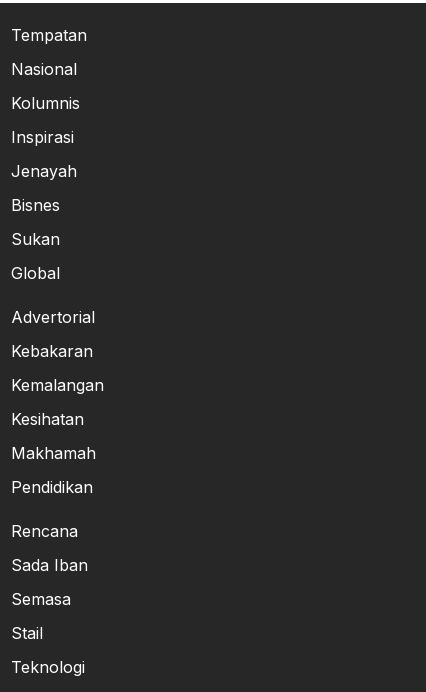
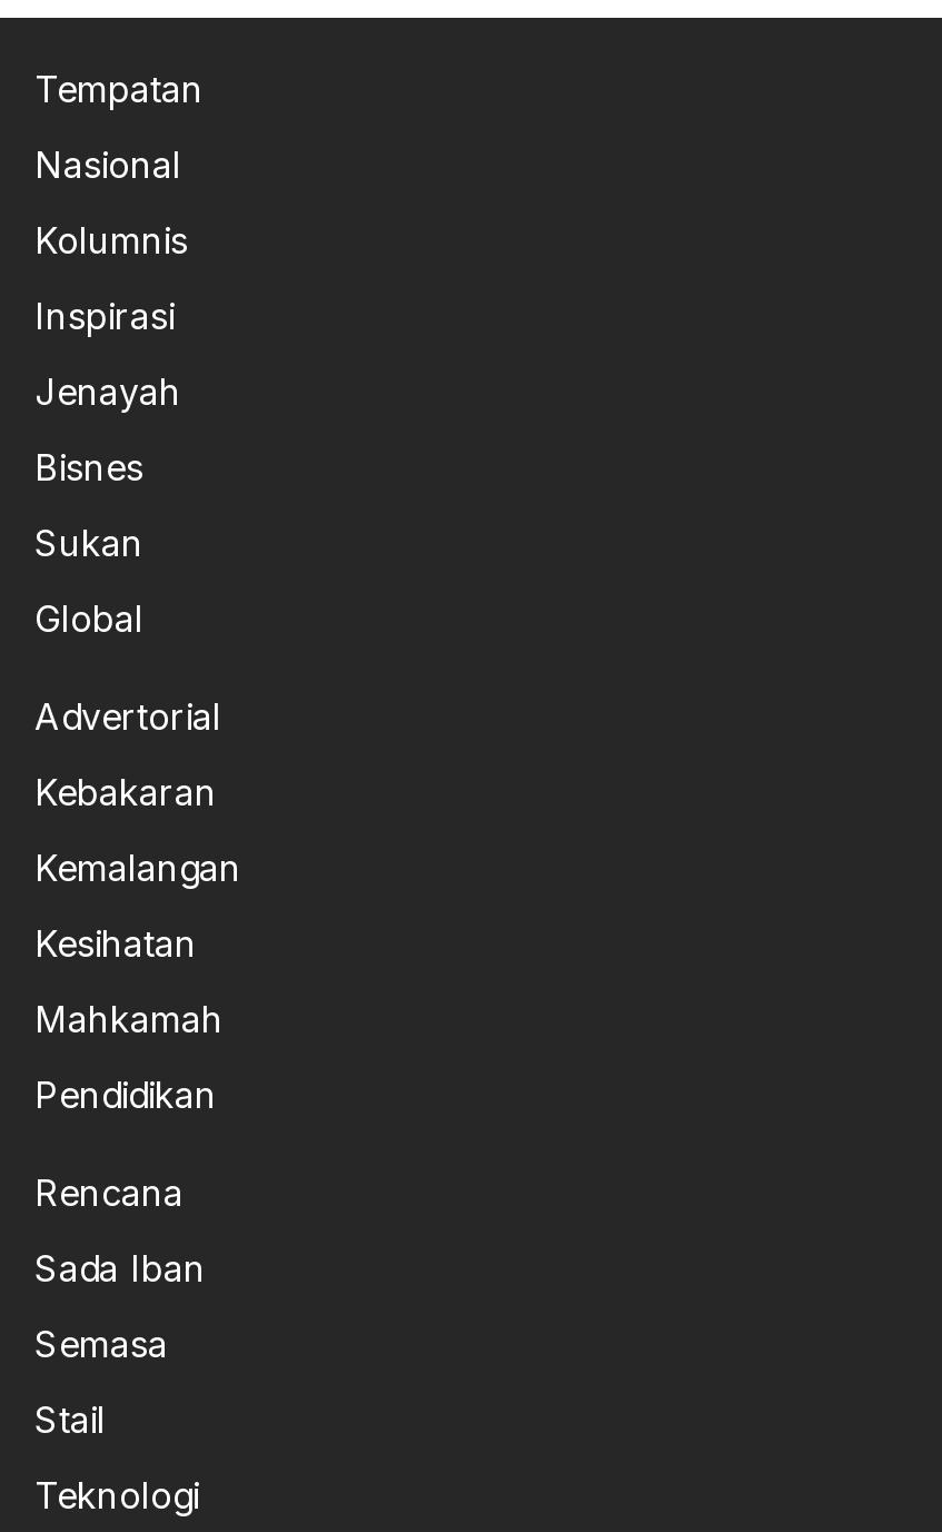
[11,443,96,463] Makhamah -> [34,998,224,1042] Mahkamah

